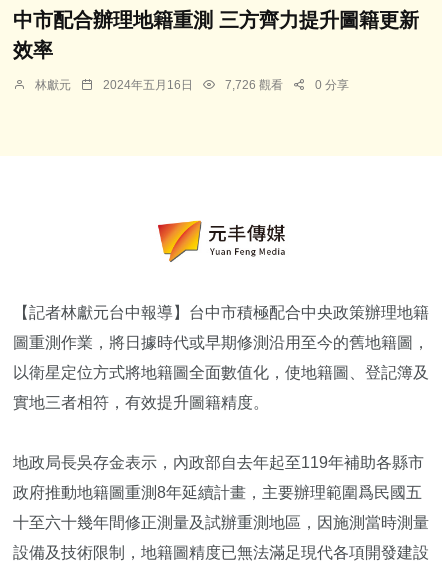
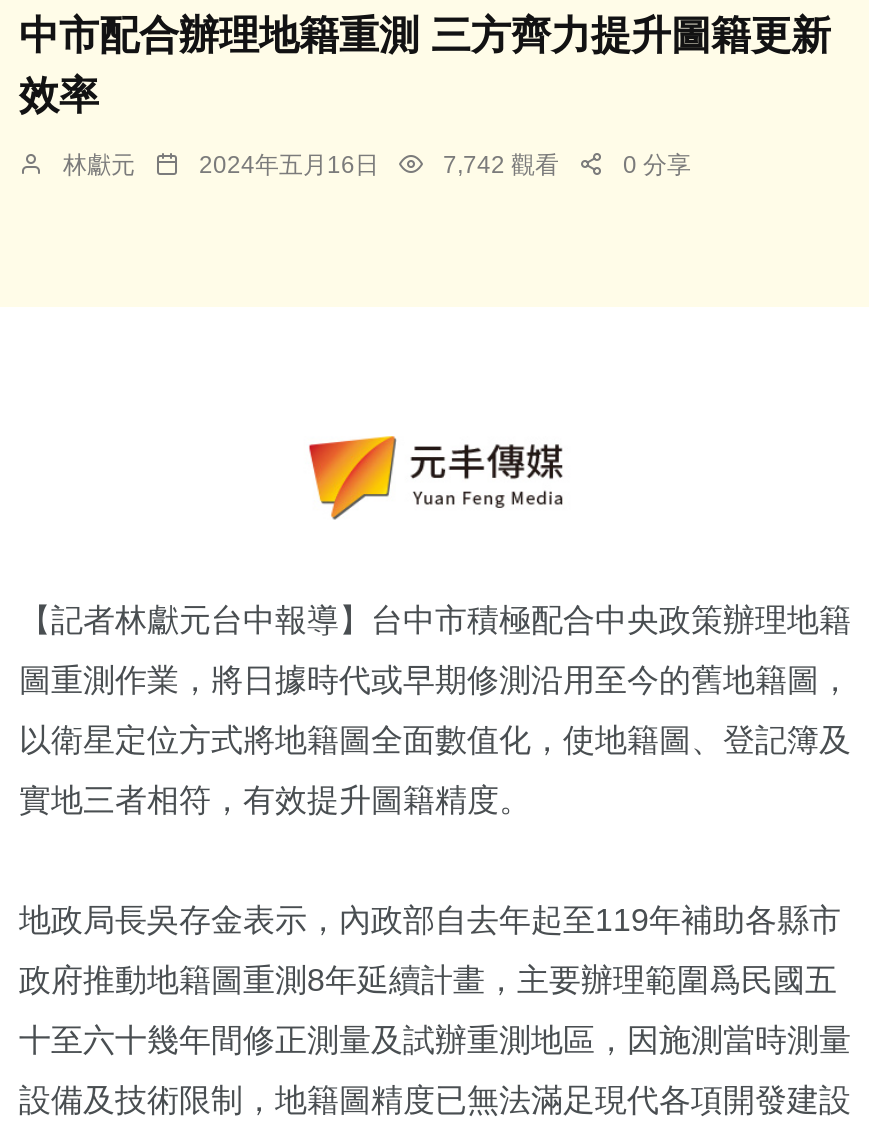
[225,78,283,92] 7,726 觀看 -> [443,152,559,180] 7,742 觀看

